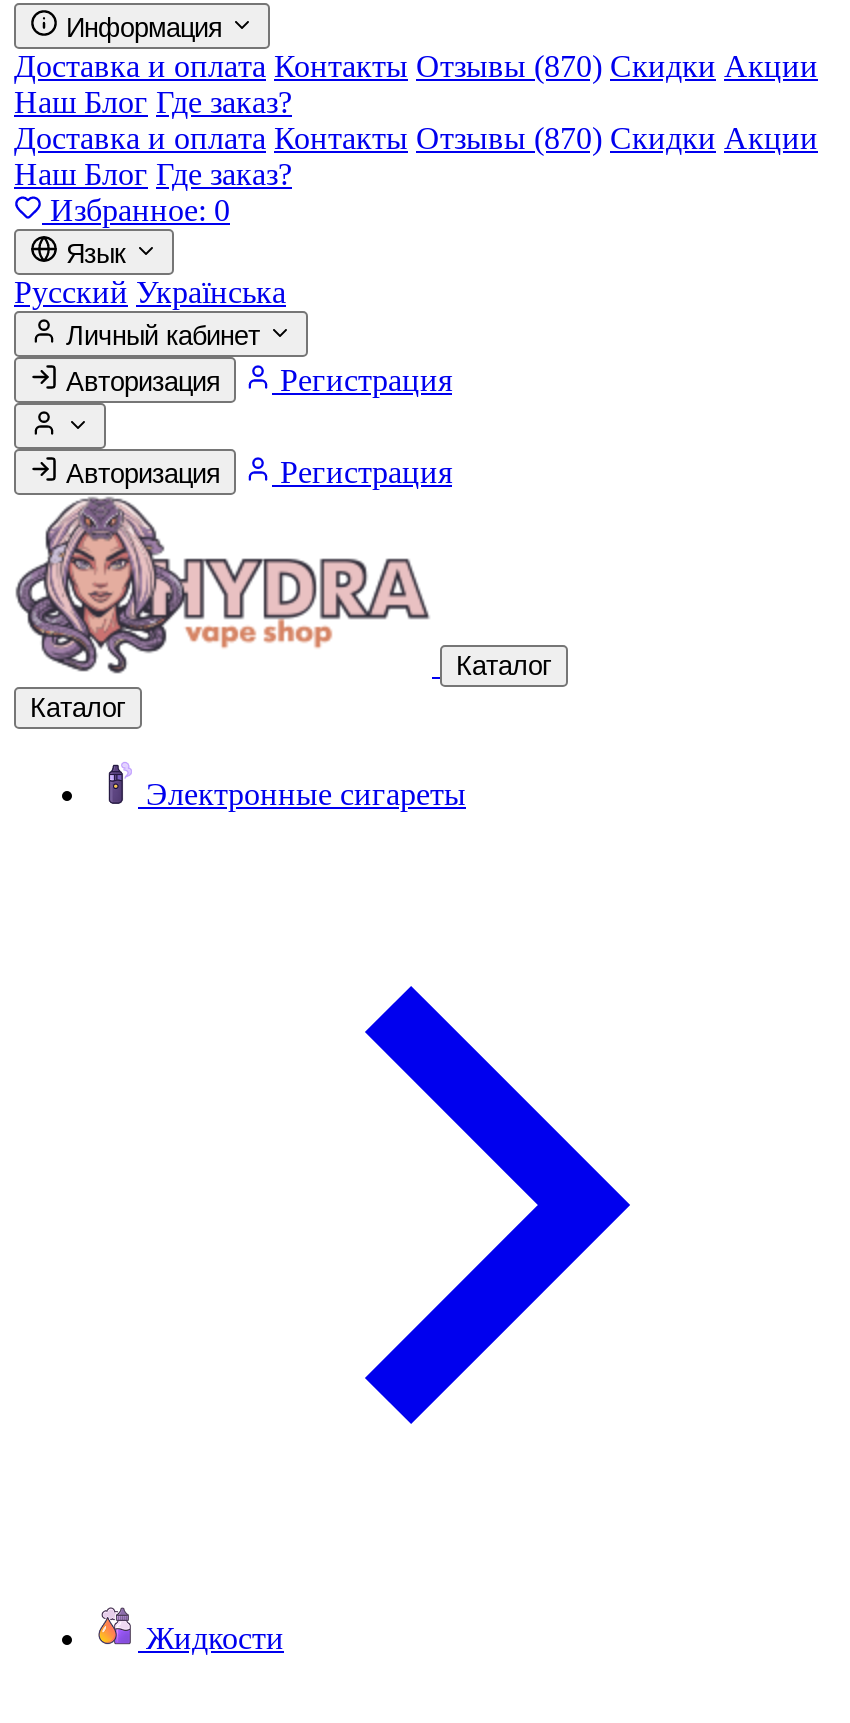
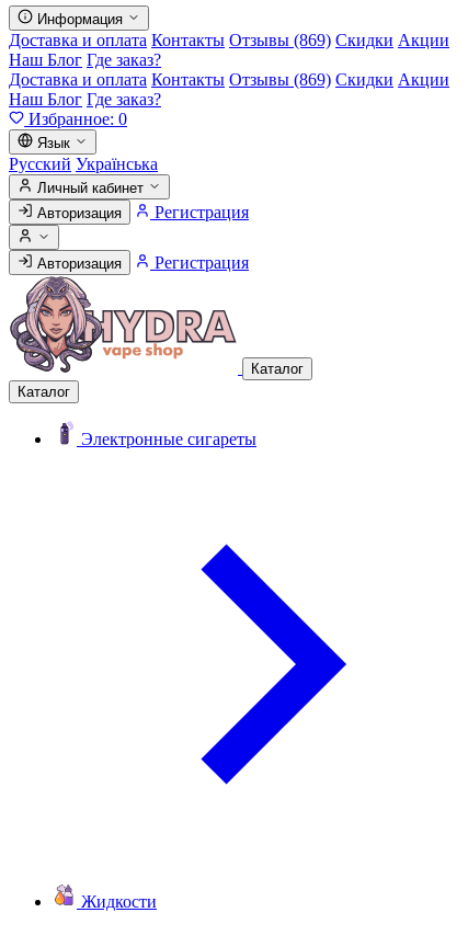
[14,49,818,83] Доставка и оплата Контакты Отзывы (870) Скидки Акции -> [9,31,449,49] Доставка и оплата Контакты Отзывы (869) Скидки Акции
[14,121,818,155] Доставка и оплата Контакты Отзывы (870) Скидки Акции -> [9,70,449,89] Доставка и оплата Контакты Отзывы (869) Скидки Акции

